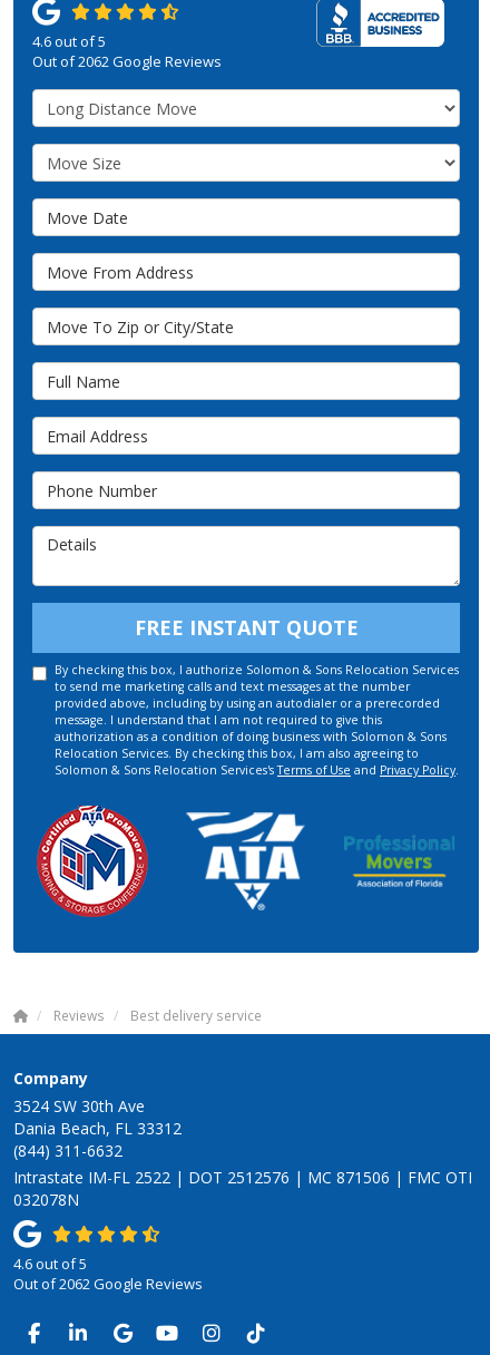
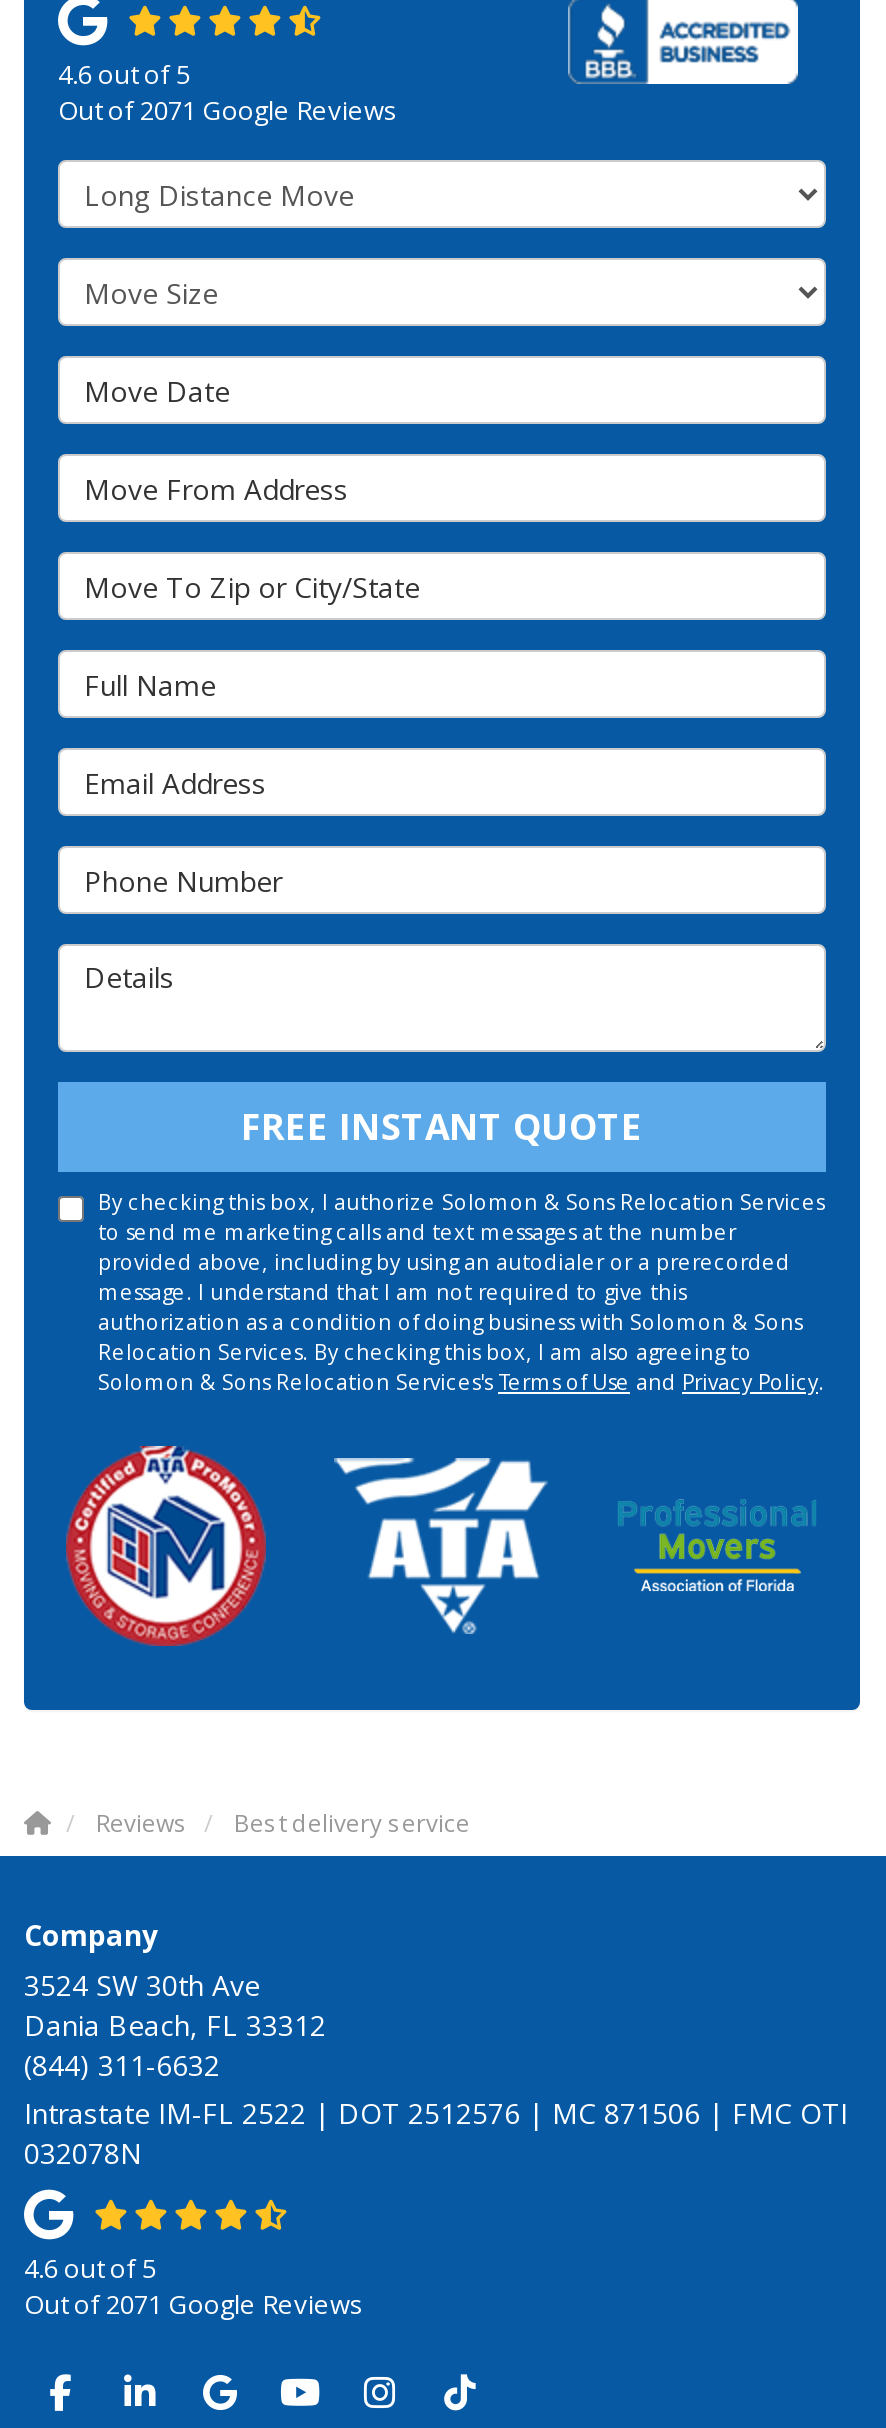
[32,51,222,71] Out of 2062 Google Reviews -> [58,92,398,128] Out of 2071 Google Reviews
[13,1274,203,1294] Out of 2062 Google Reviews -> [24,2286,364,2322] Out of 2071 Google Reviews

